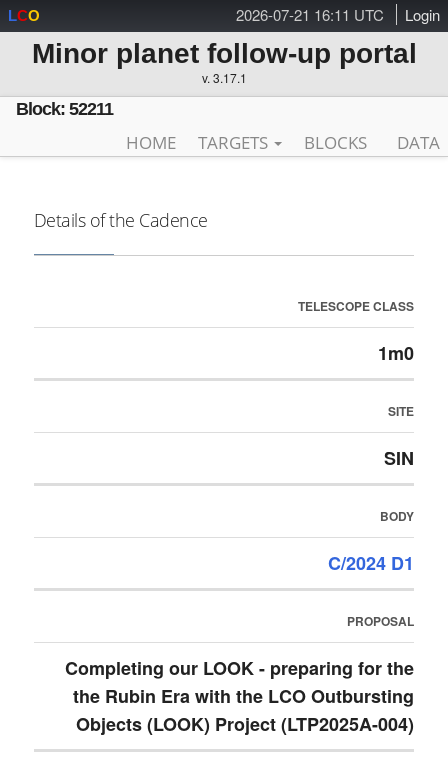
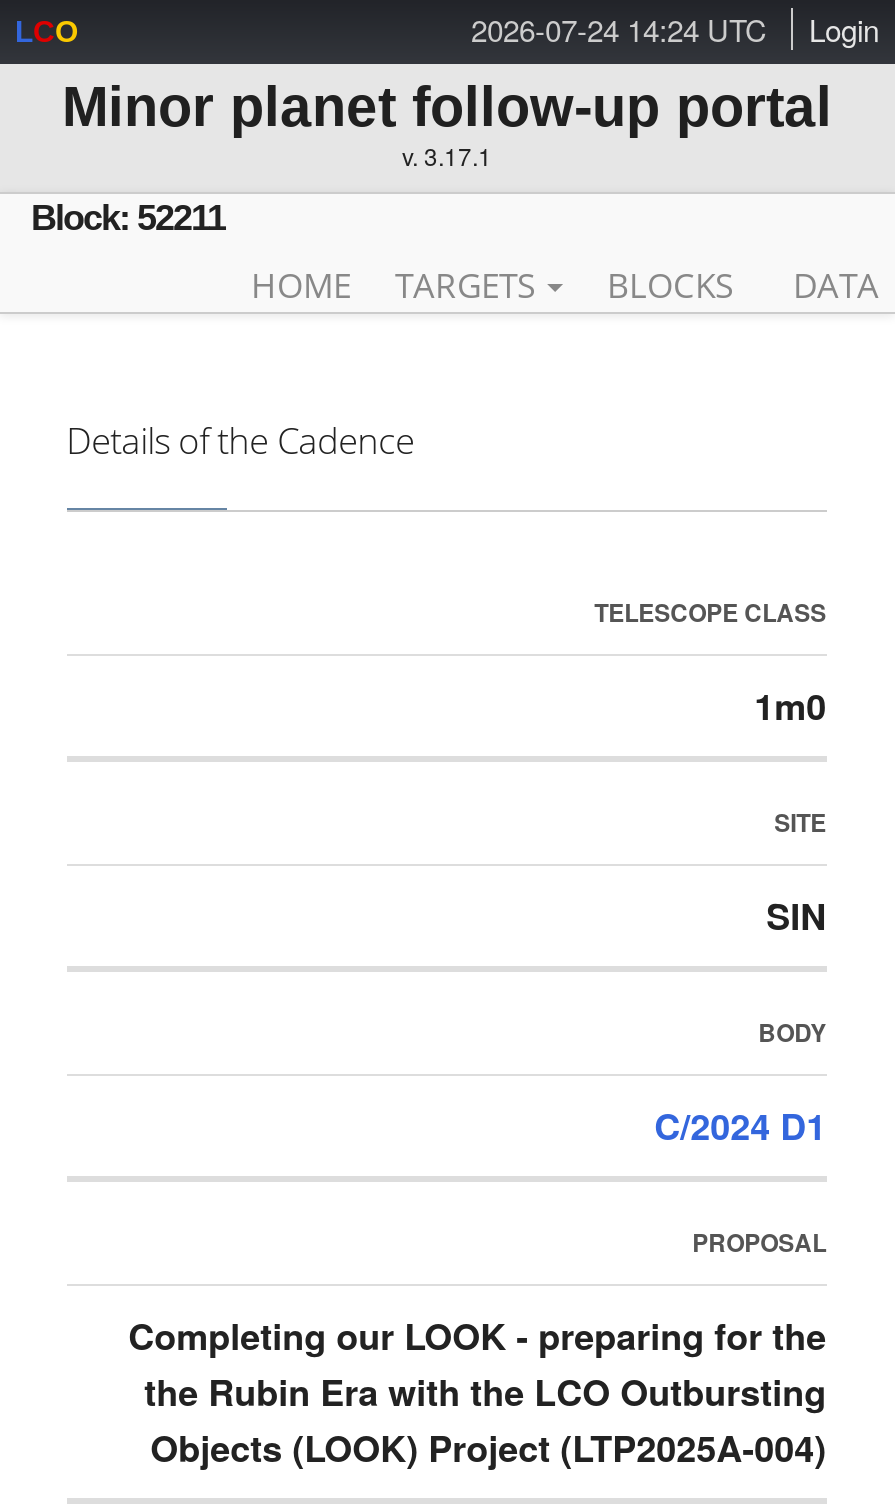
[236,4,440,25] 2026-07-21 16:11 UTC Login -> [471,8,879,50] 2026-07-24 14:24 UTC Login

